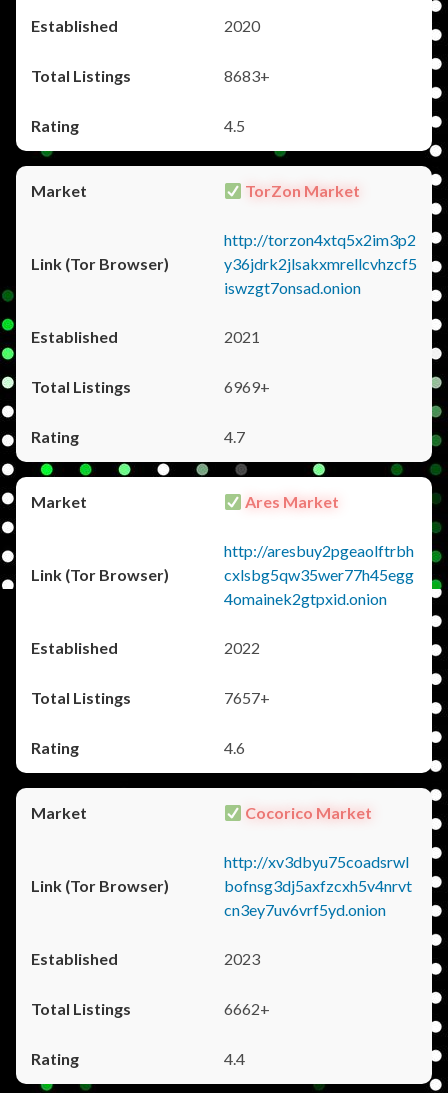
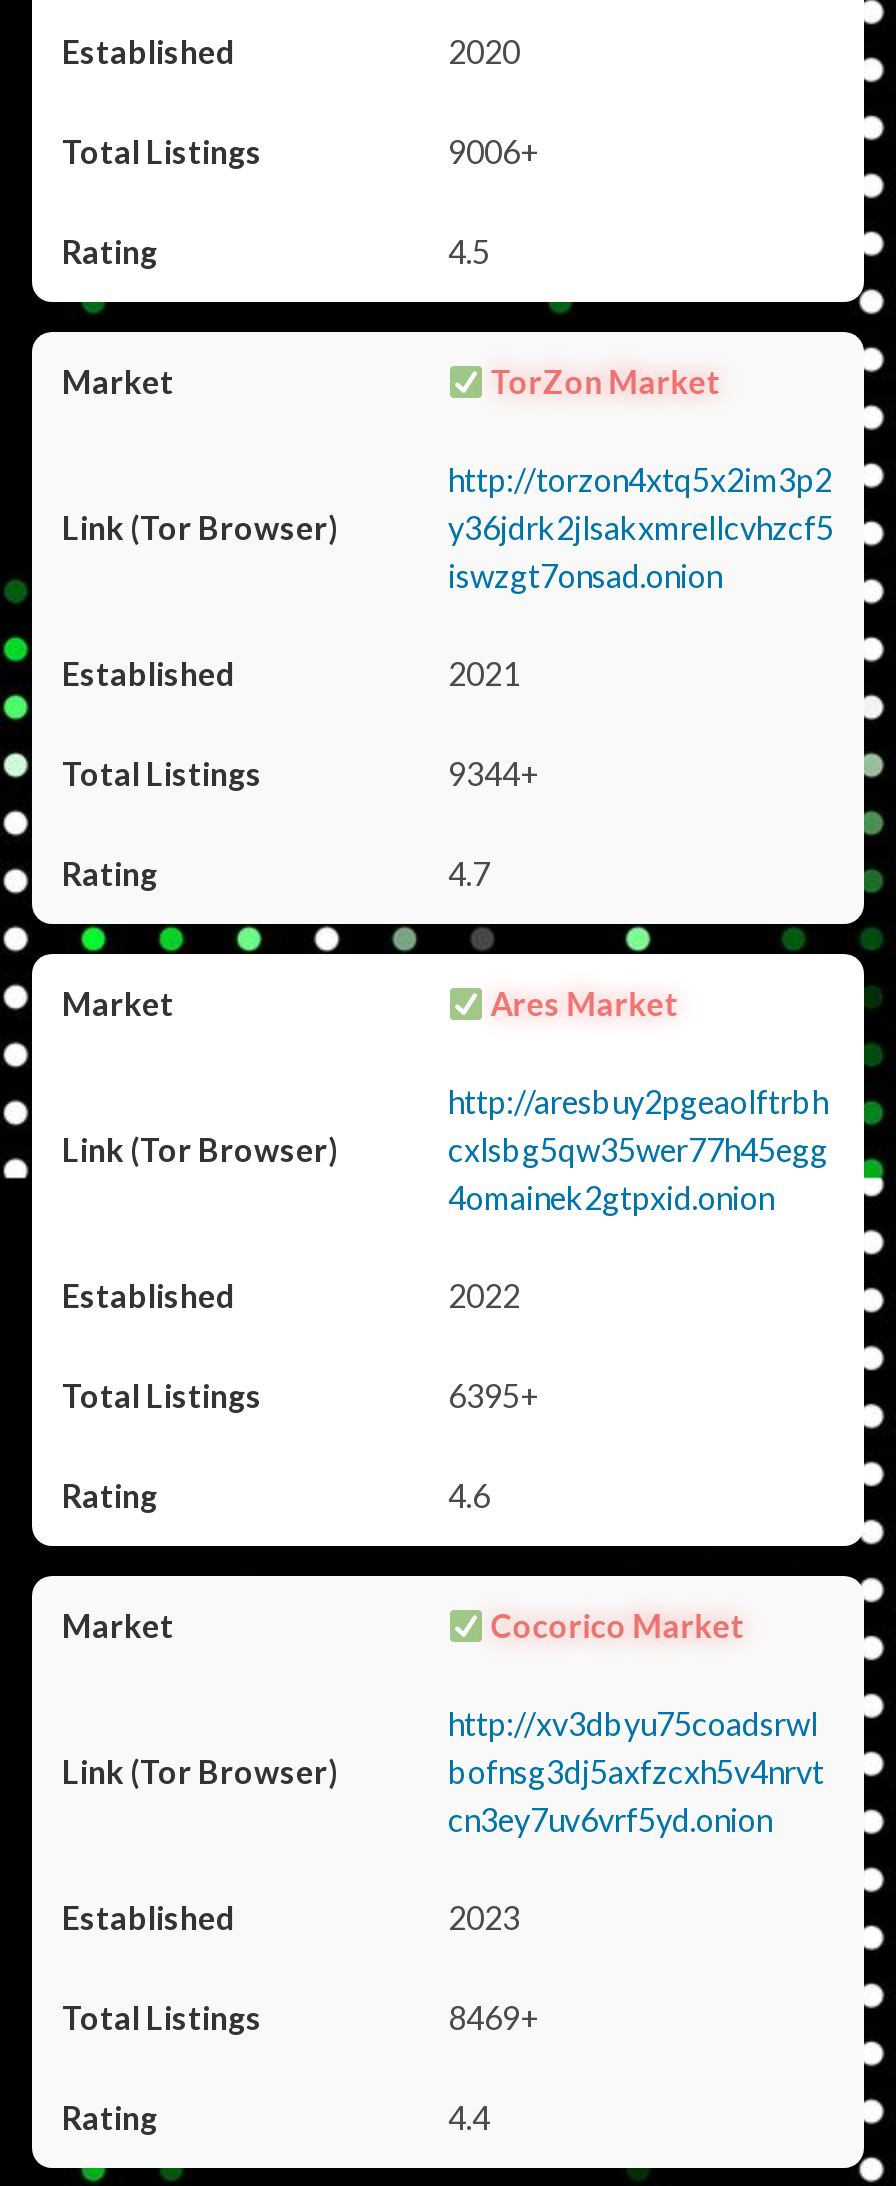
[224,66,270,85] 8683+ -> [448,132,540,170] 9006+
[224,377,270,396] 6969+ -> [448,754,540,792] 9344+
[224,688,270,707] 7657+ -> [448,1376,540,1414] 6395+
[224,999,270,1018] 6662+ -> [448,1998,540,2036] 8469+

